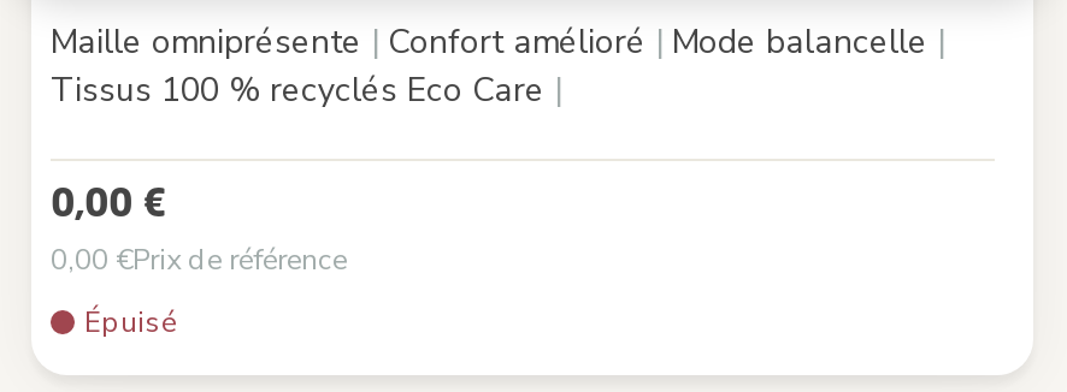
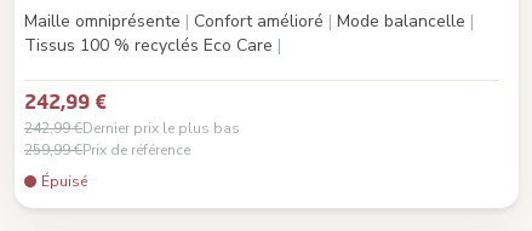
[51,178,347,279] 0,00 € | 0,00 €Prix de référence -> [24,89,240,160] 242,99 € | 242,99 €Dernier prix le plus bas | 259,99 €Prix de référence

